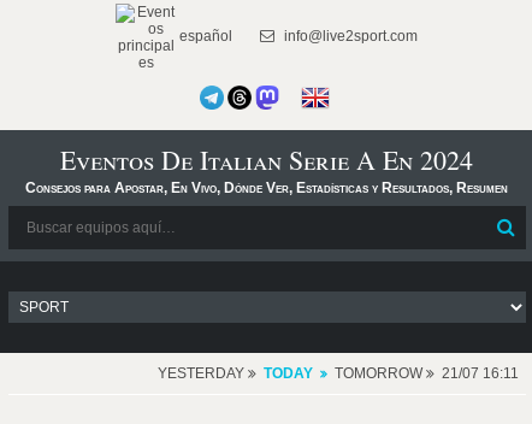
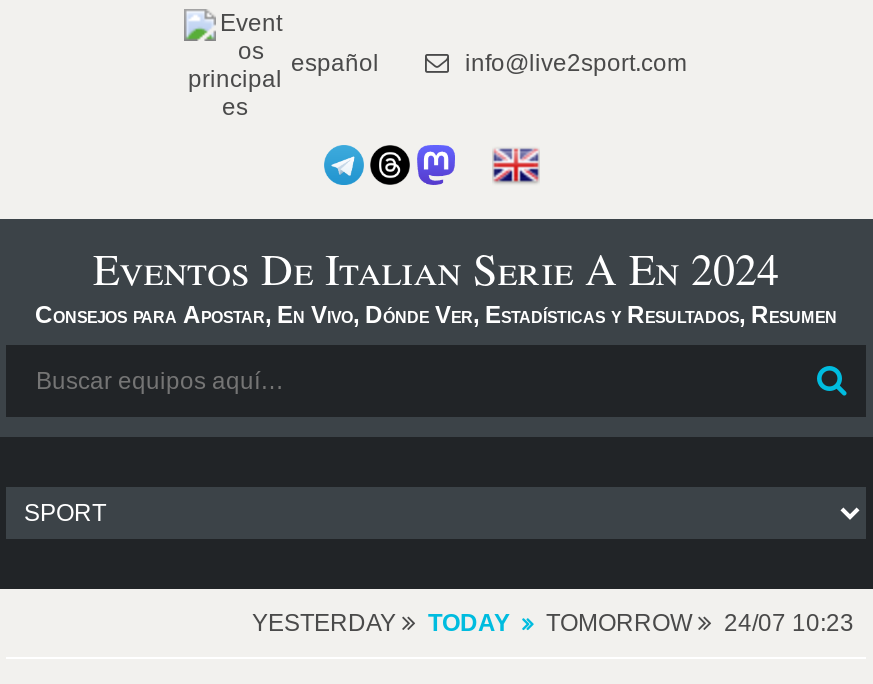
[158,365,519,382] YESTERDAY TODAY TOMORROW 21/07 16:11 -> [252,609,854,637] YESTERDAY TODAY TOMORROW 24/07 10:23

